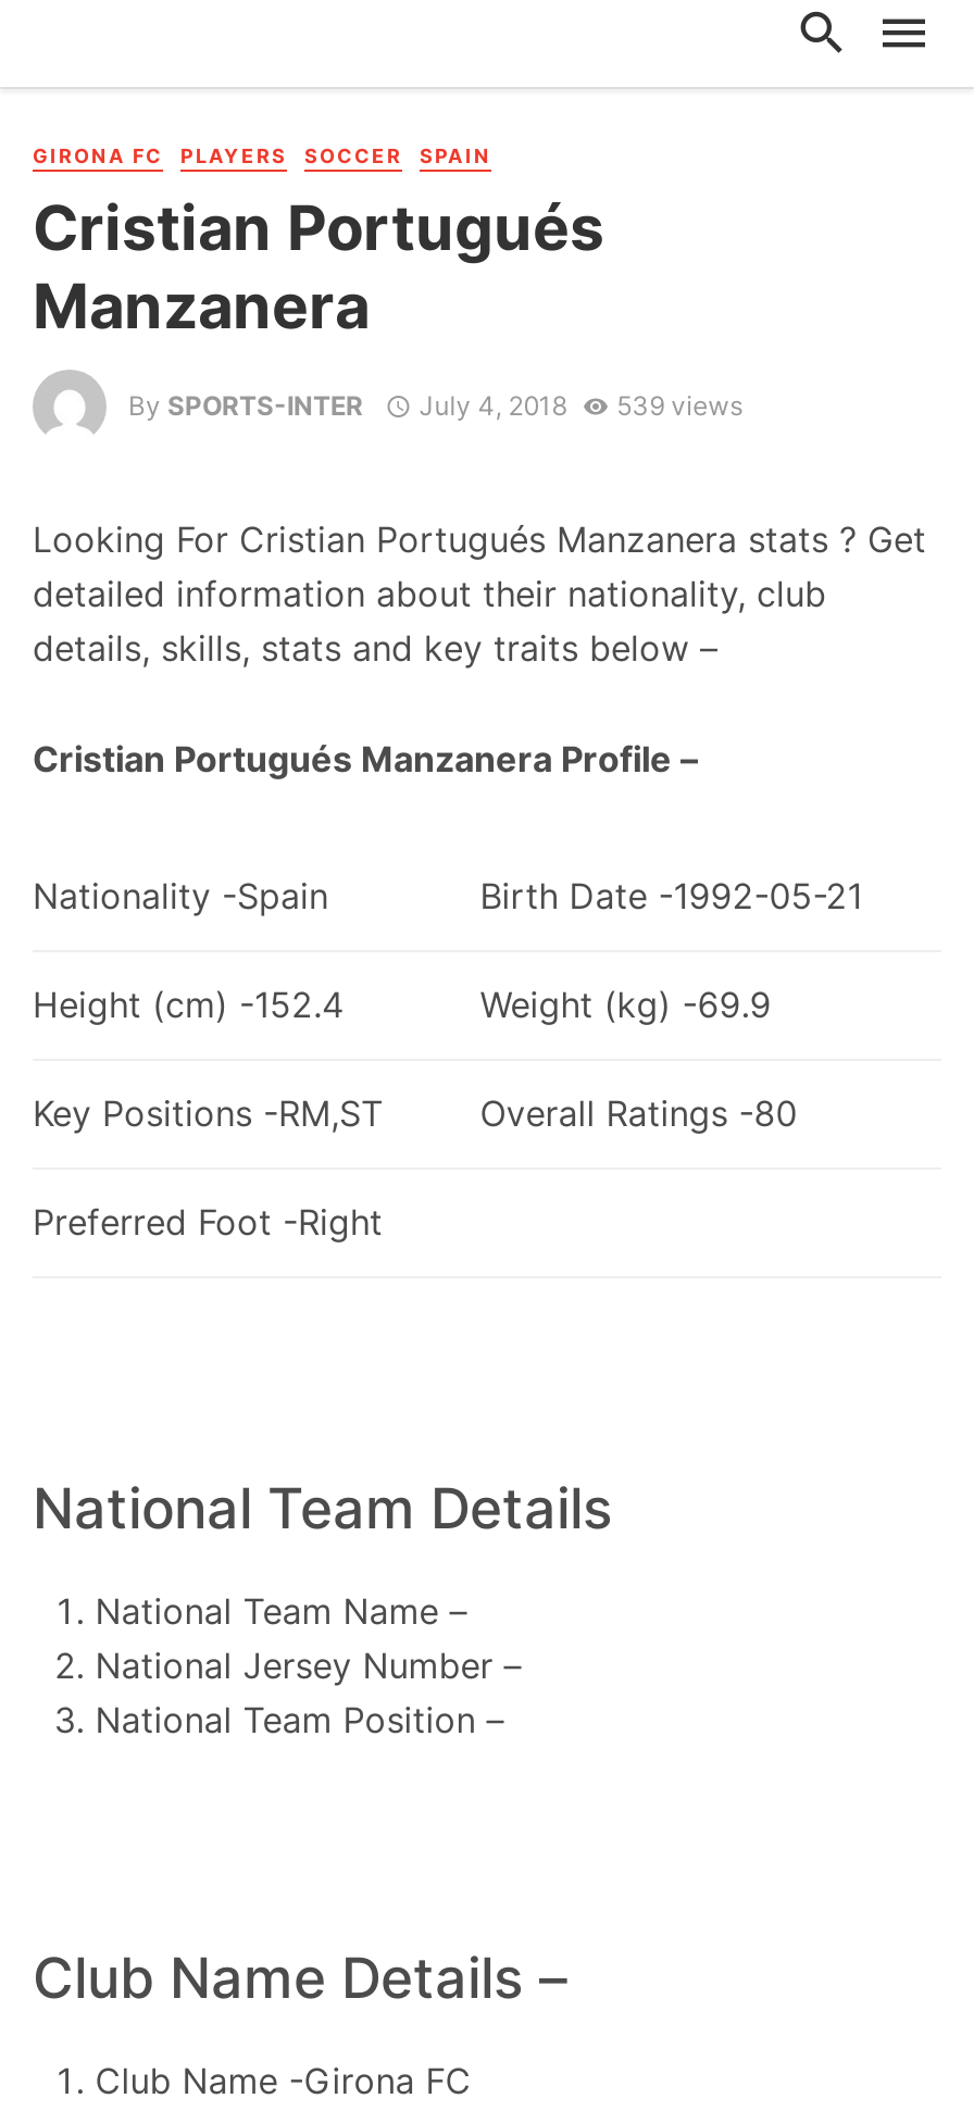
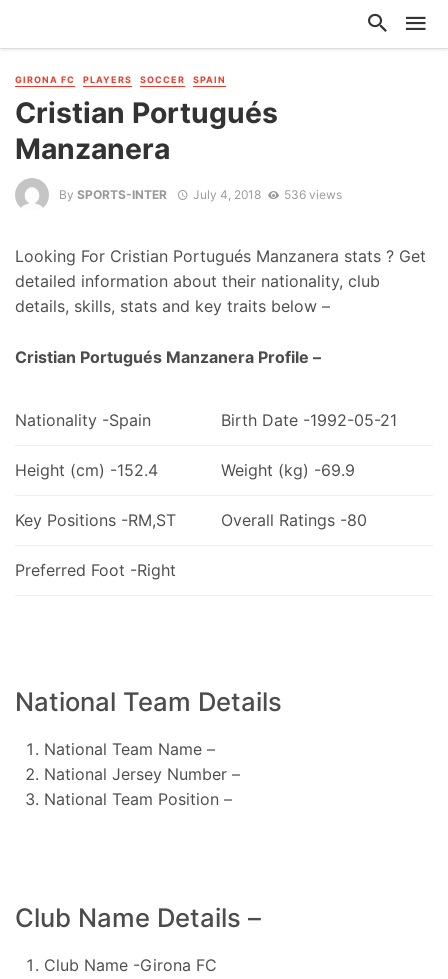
[128,389,743,421] By SPORTS-INTER July 4, 2018 539 views -> [59,187,342,202] By SPORTS-INTER July 4, 2018 536 views

